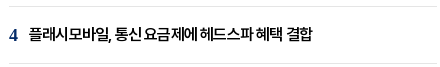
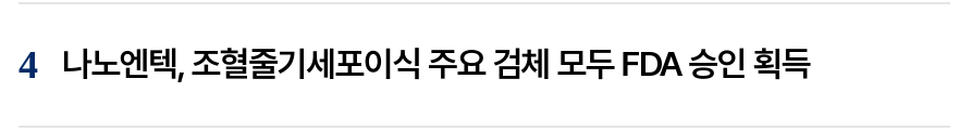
[29,25,312,44] 플래시모바일, 통신 요금제에 헤드스파 혜택 결합 -> [62,43,810,84] 나노엔텍, 조혈줄기세포이식 주요 검체 모두 FDA 승인 획득

